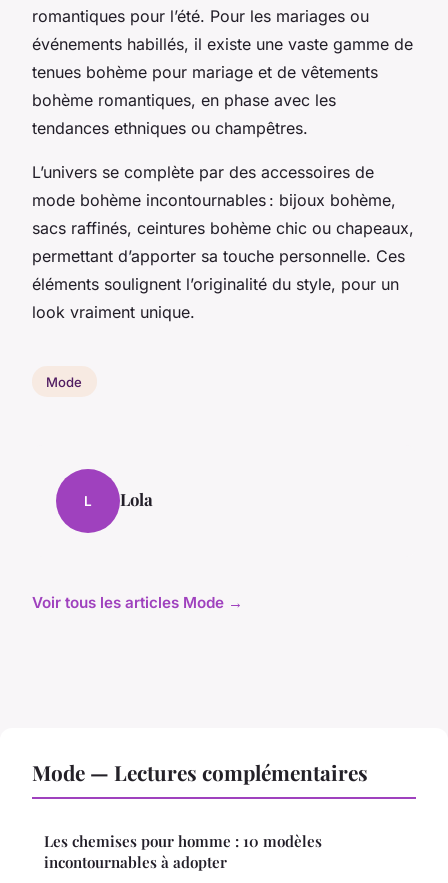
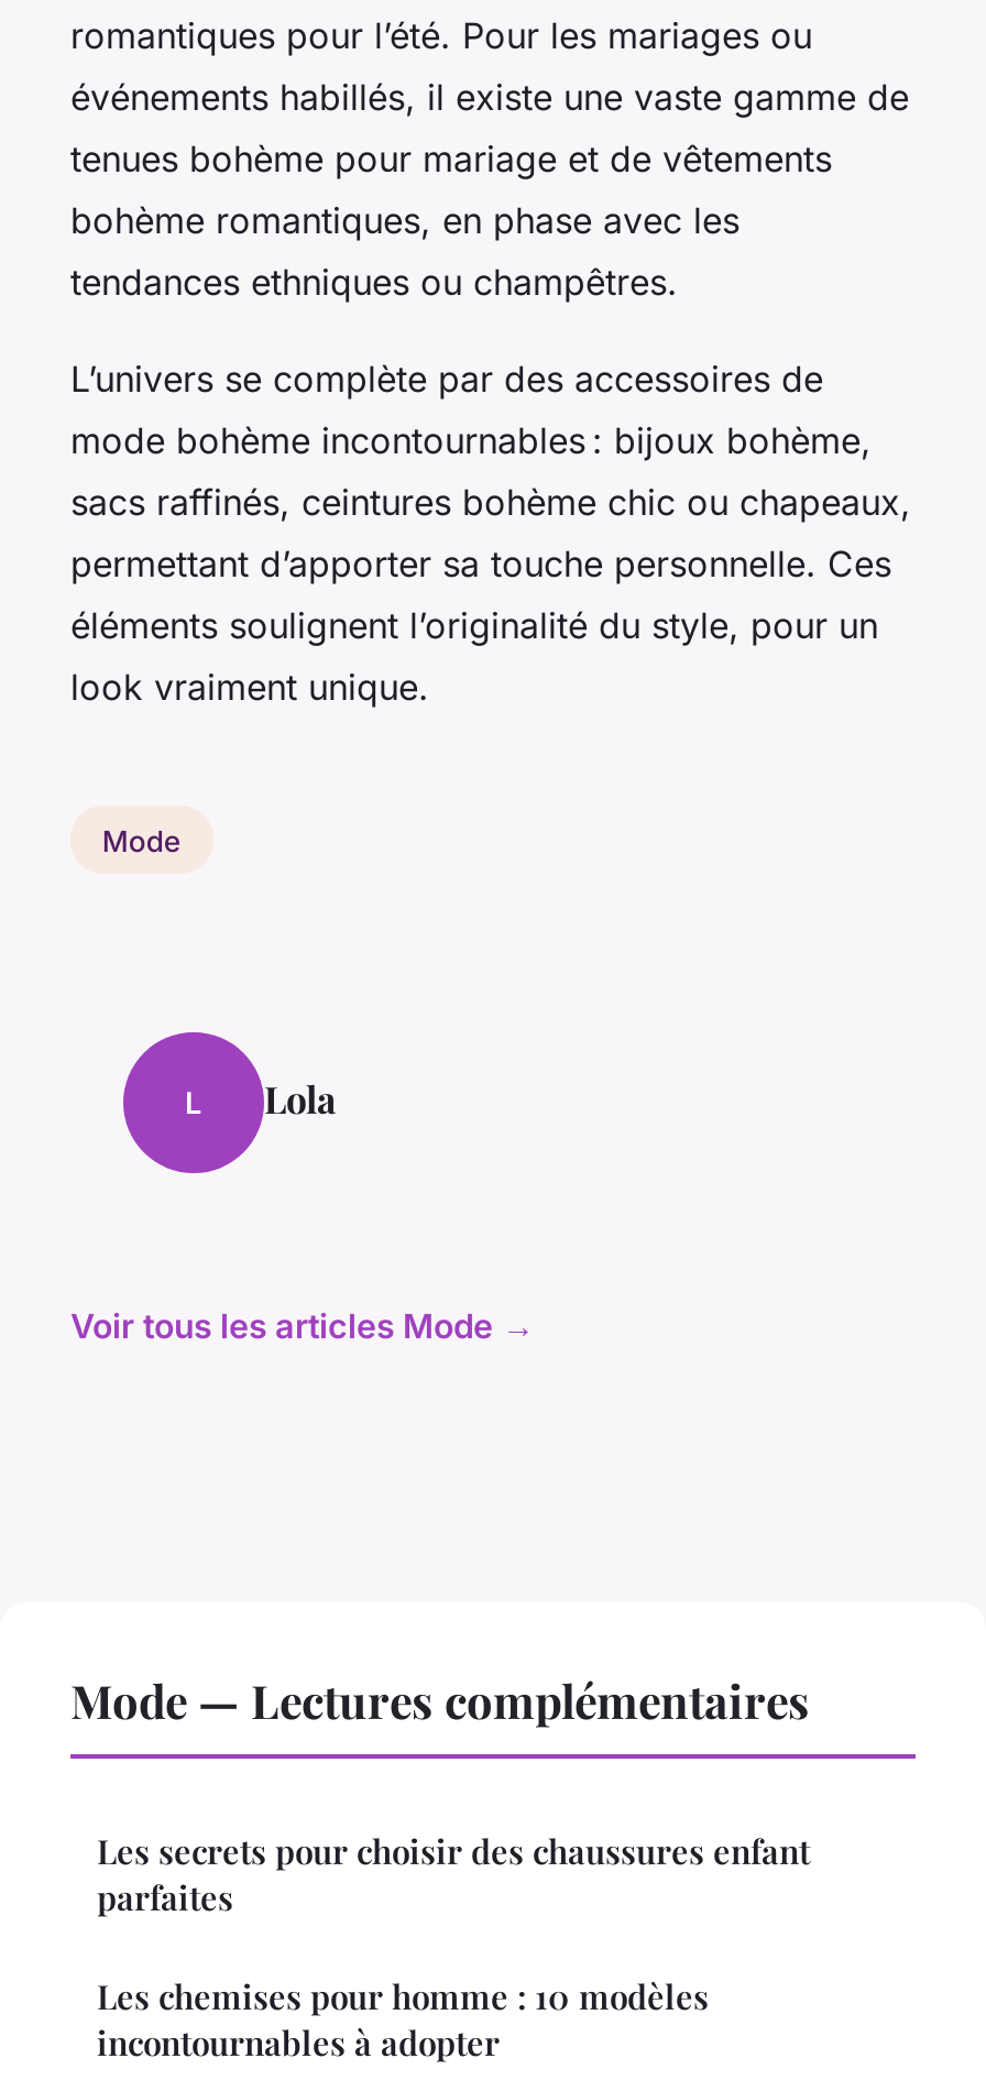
none -> [97,1830,810,1920] Les secrets pour choisir des chaussures enfant | parfaites

